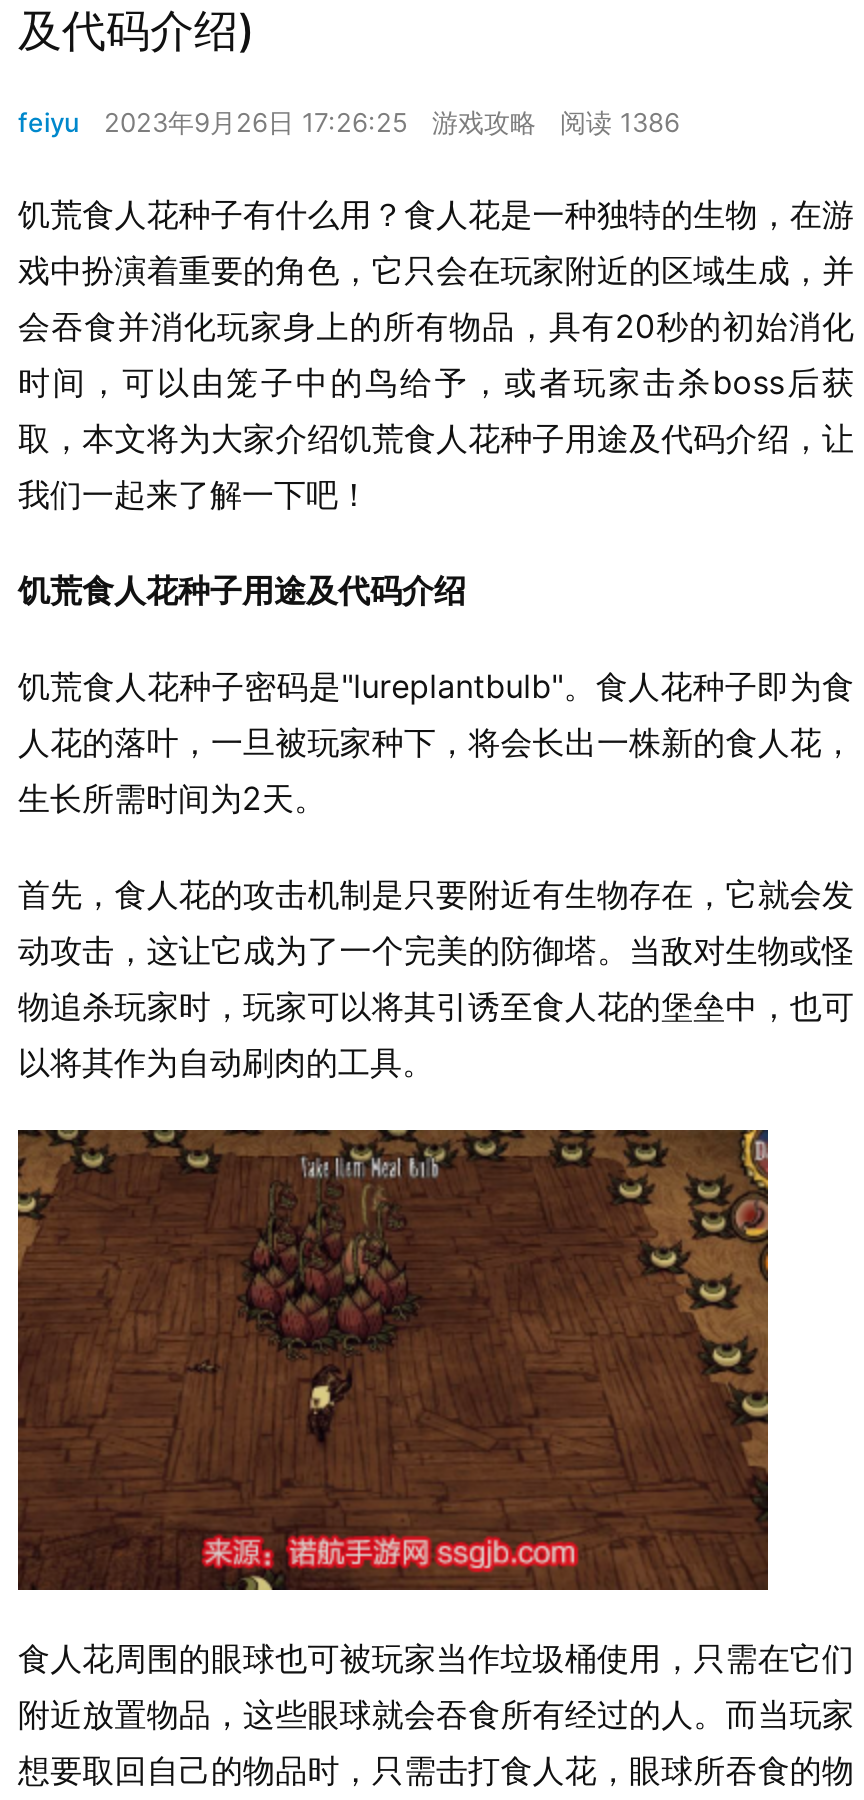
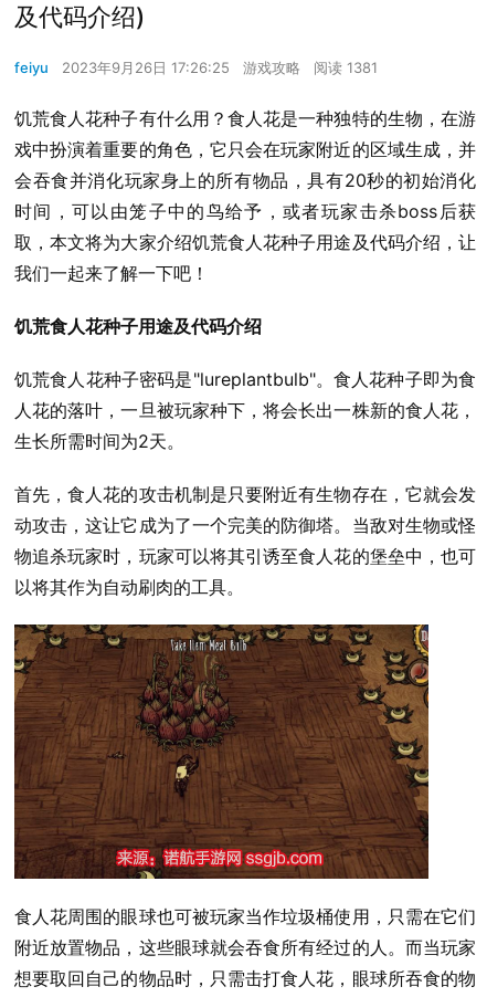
[18,106,680,138] feiyu 2023年9月26日 17:26:25 游戏攻略 阅读 1386 -> [14,59,378,76] feiyu 2023年9月26日 17:26:25 游戏攻略 阅读 1381

